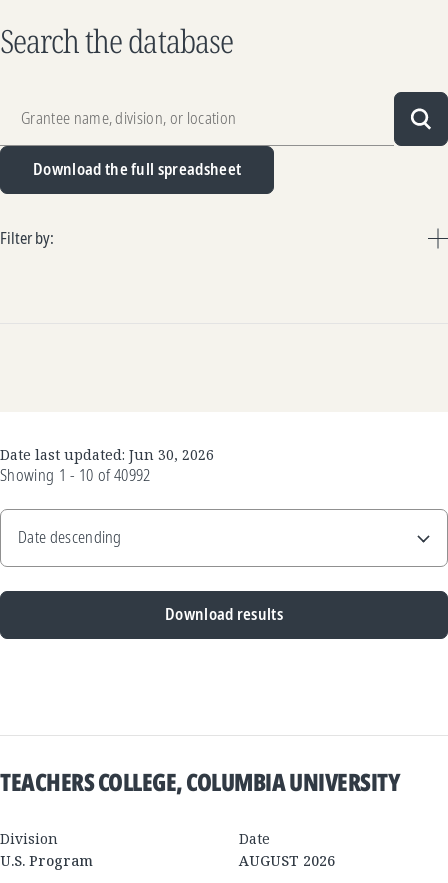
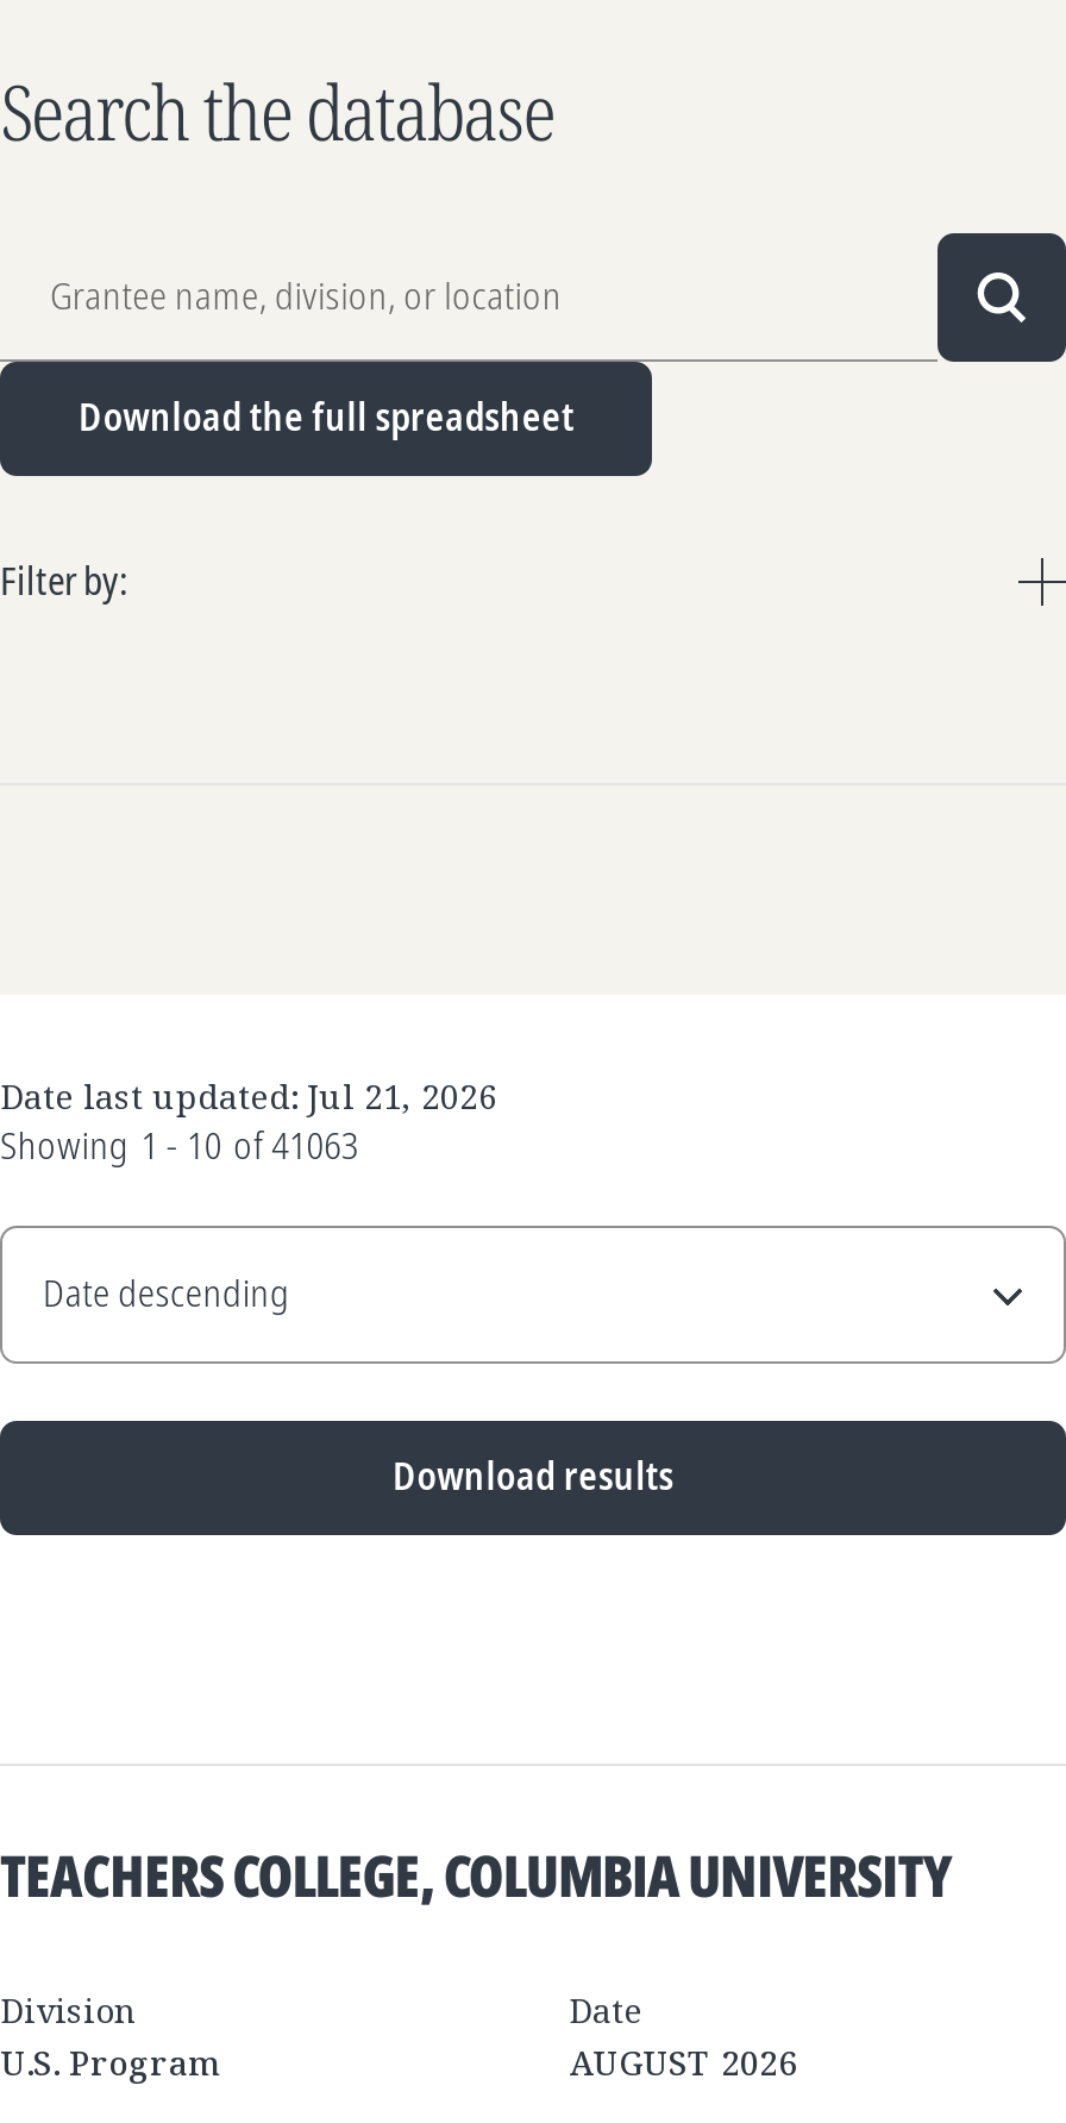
[0,445,214,464] Date last updated: Jun 30, 2026 -> [0,1073,497,1118] Date last updated: Jul 21, 2026
[0,464,151,486] Showing 1 - 10 of 40992 -> [0,1118,359,1170] Showing 1 - 10 of 41063

